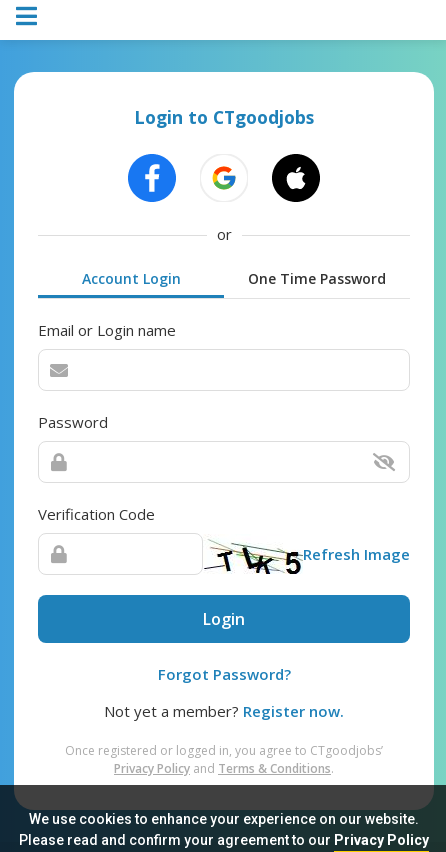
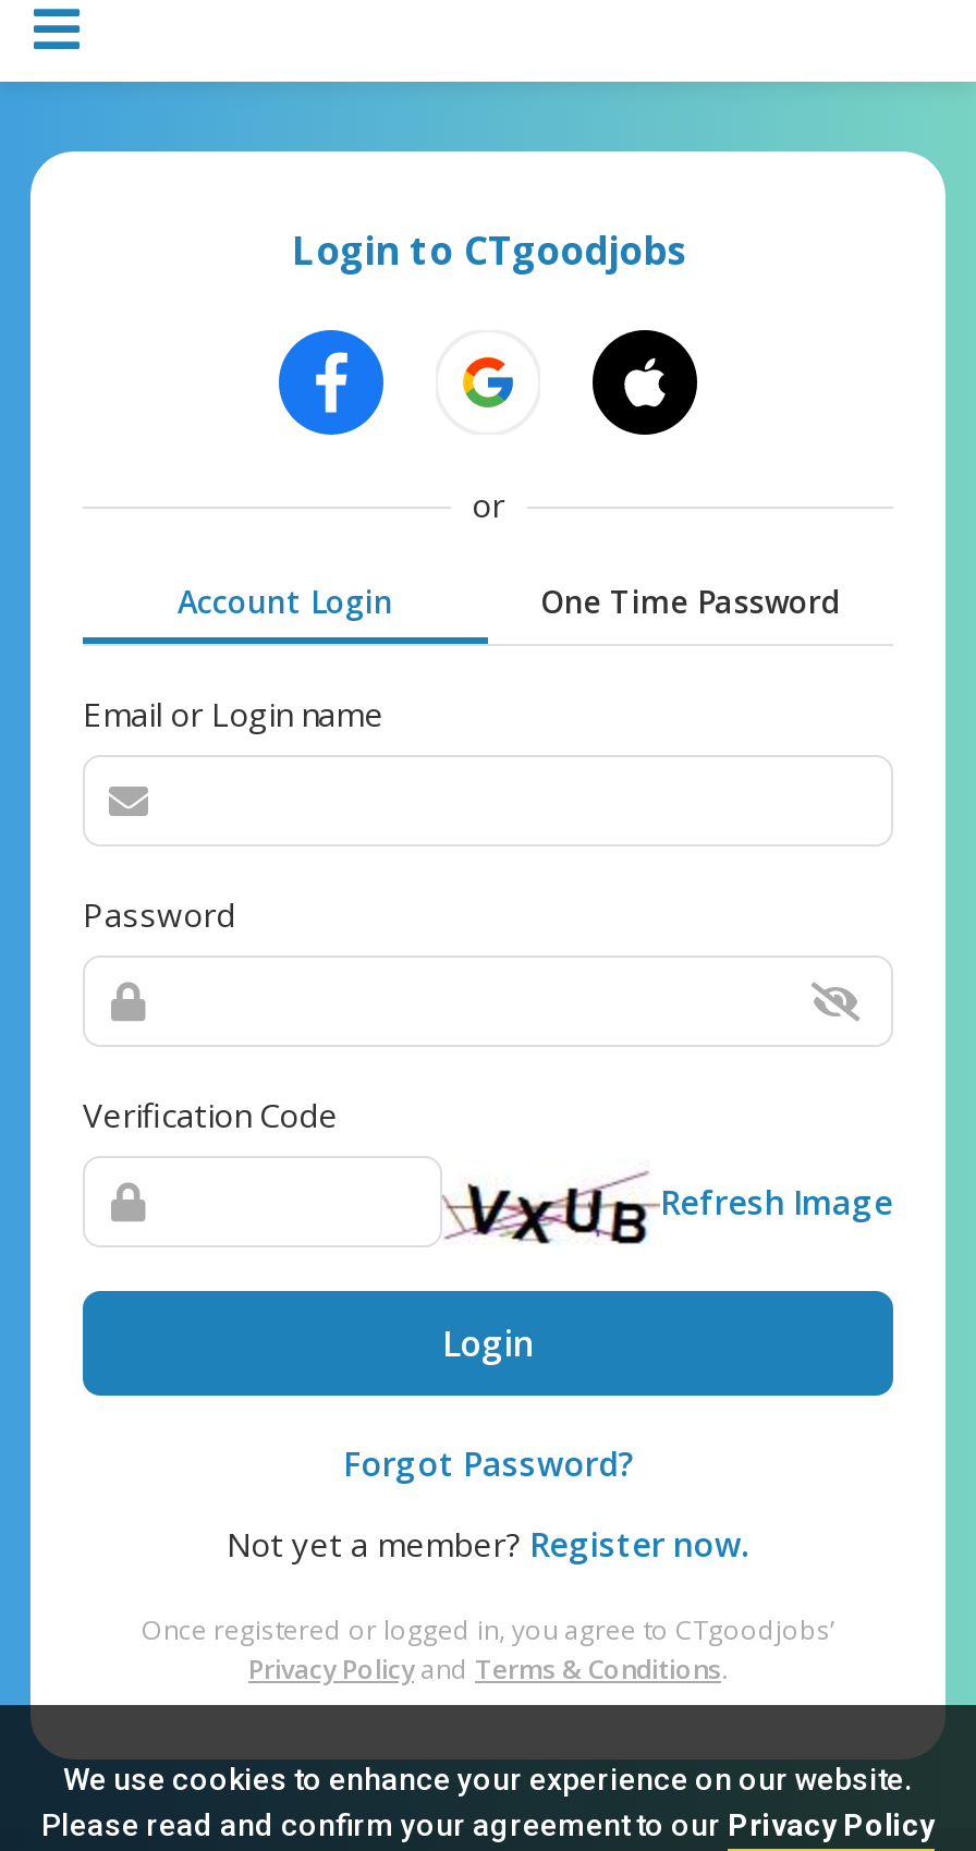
[204,540,302,575] [image] -> [442,1171,656,1245] [image]

